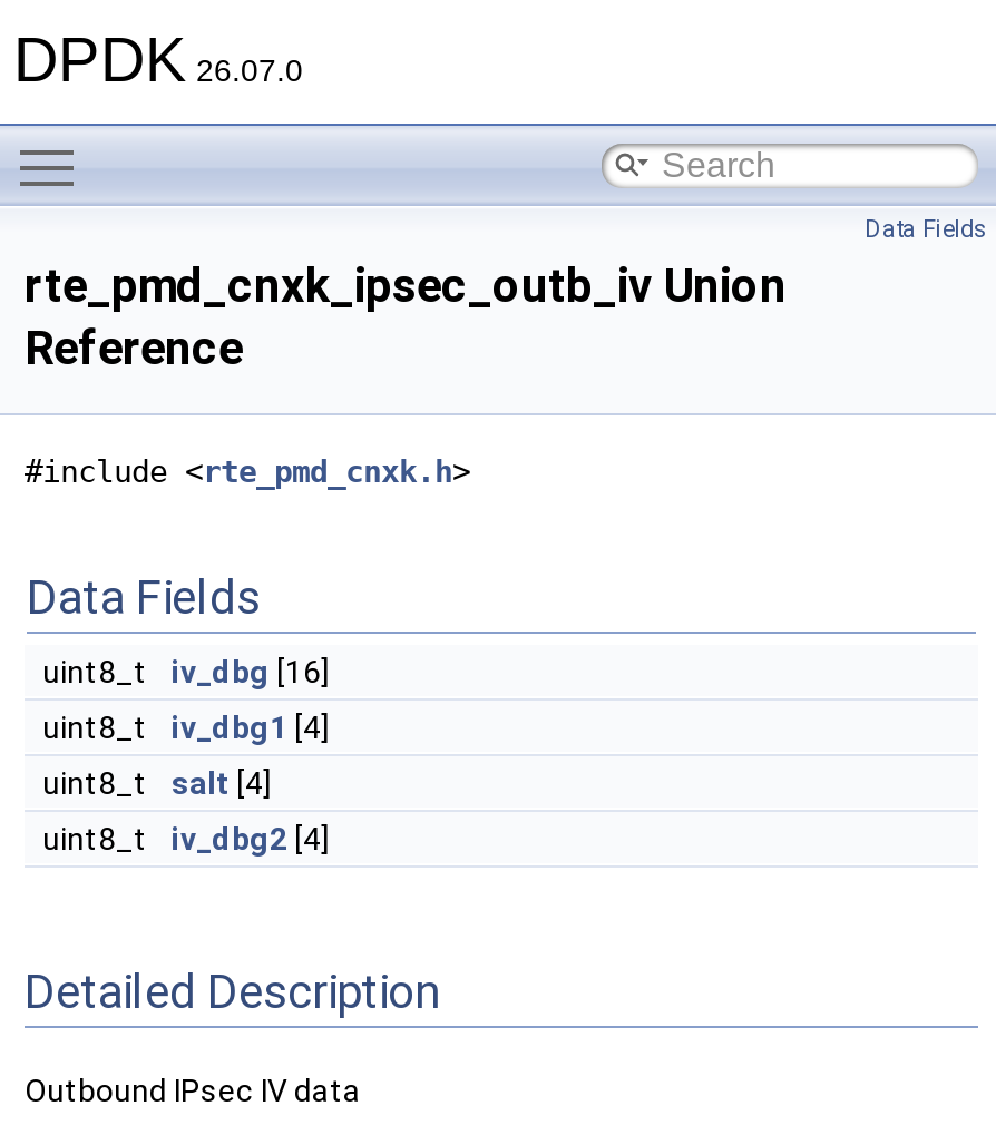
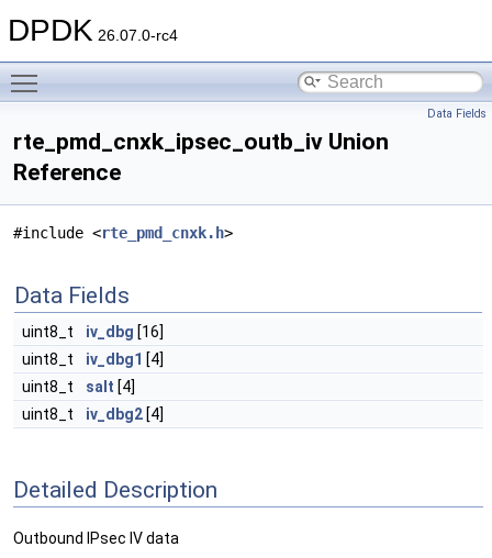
[13,26,303,95] DPDK 26.07.0 -> [8,13,178,47] DPDK 26.07.0-rc4

